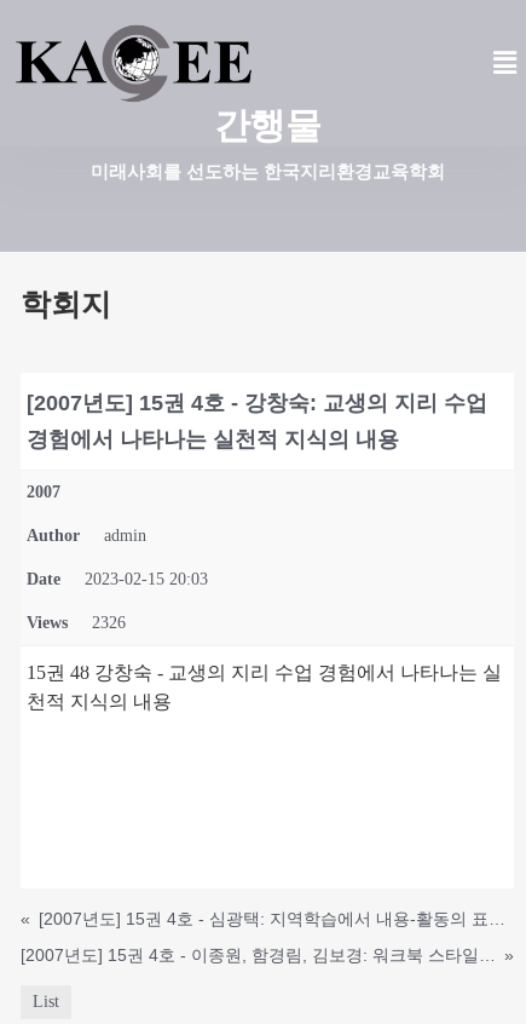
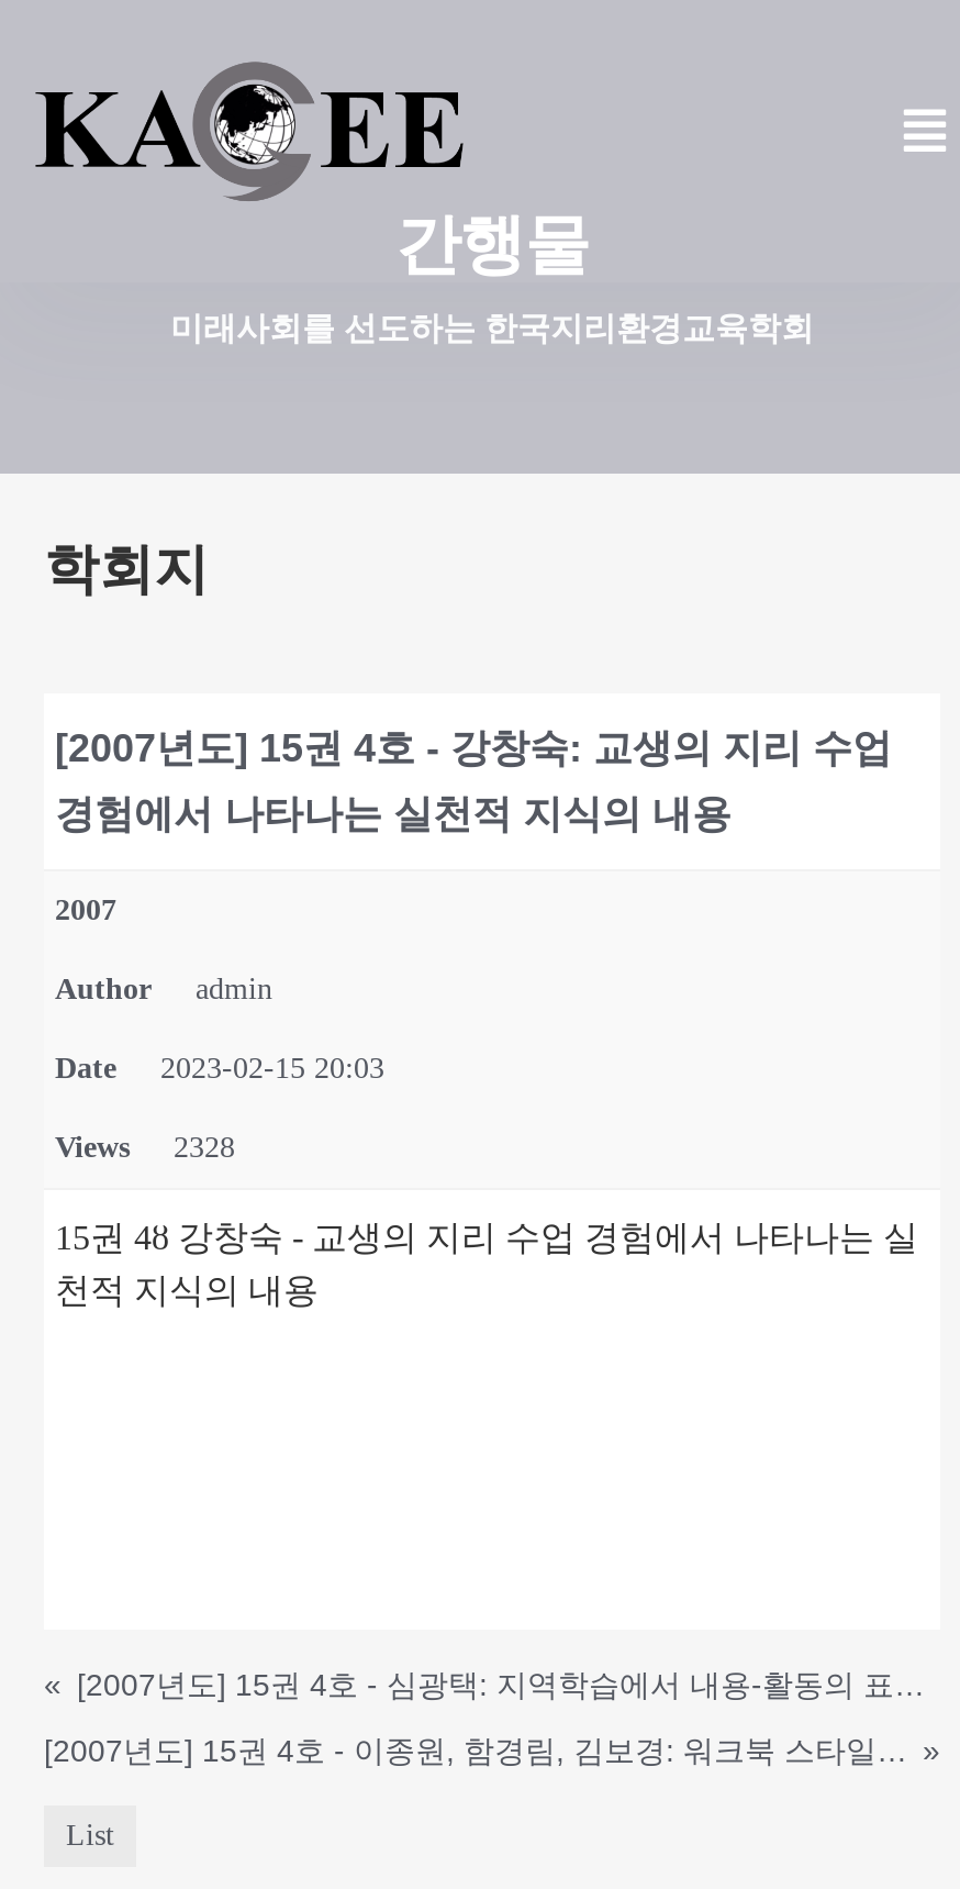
[27,614,126,632] Views 2326 -> [55,1131,235,1164] Views 2328

